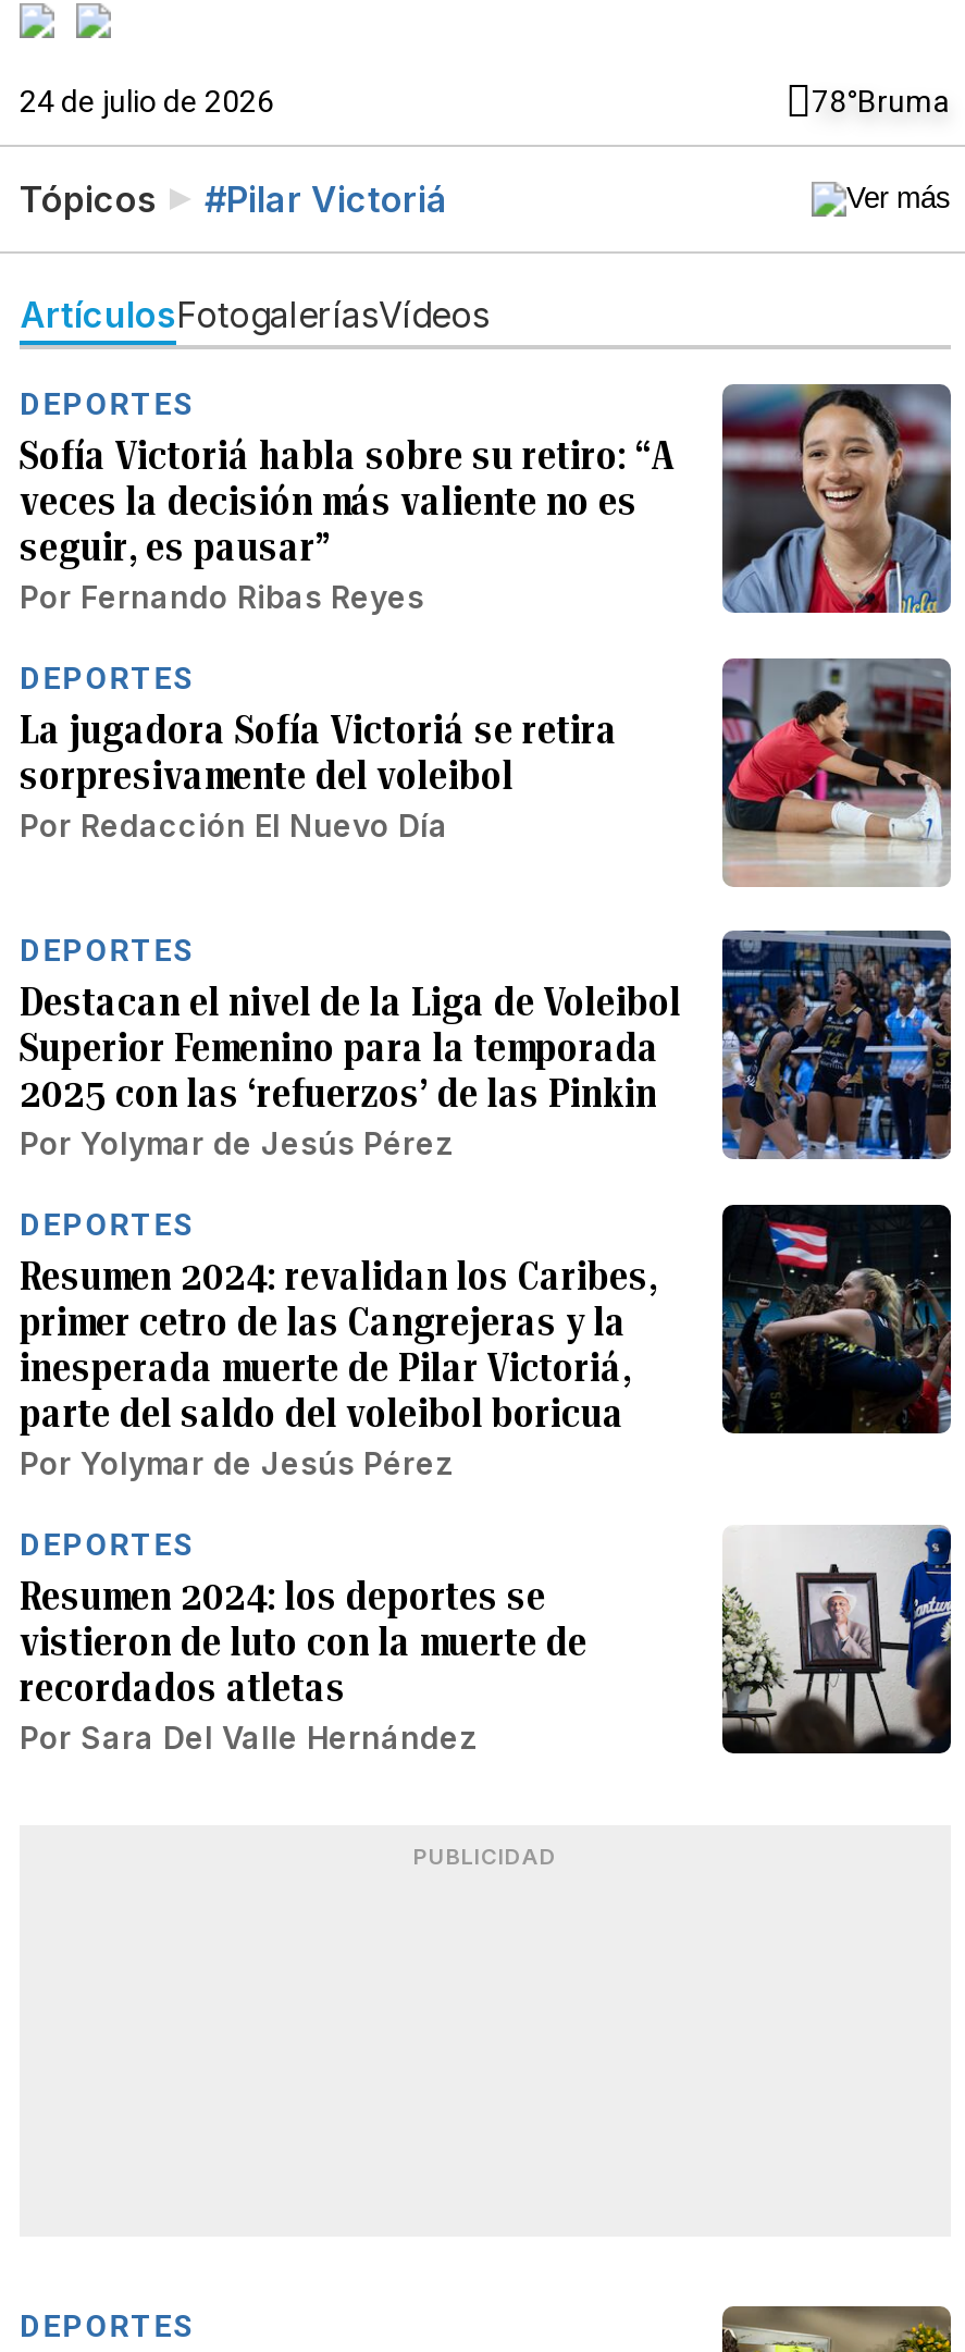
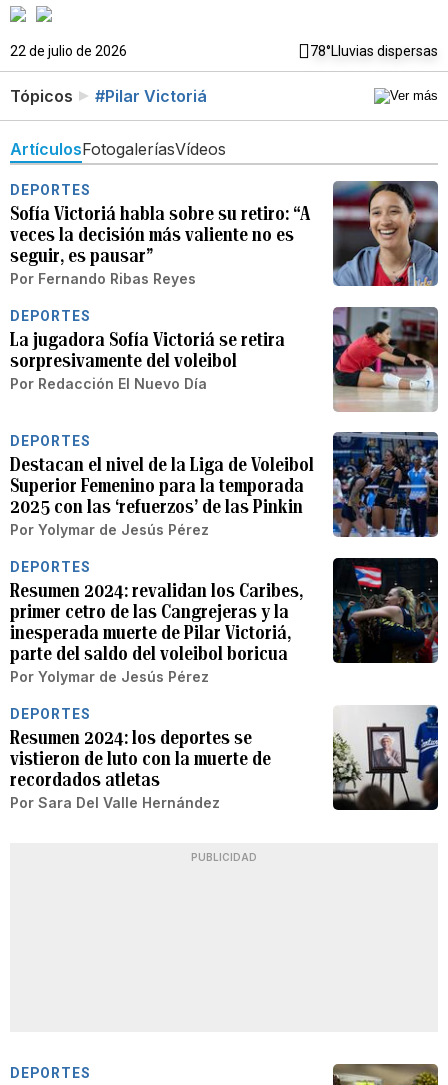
[20,84,951,119] 24 de julio de 2026 | 78°Bruma -> [10,43,438,59] 22 de julio de 2026 | 78°Lluvias dispersas

